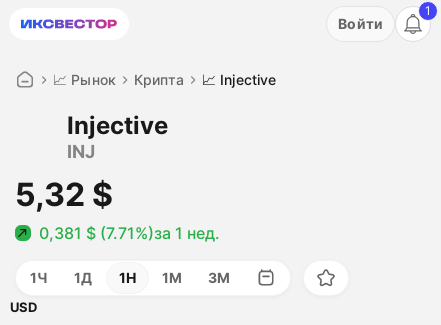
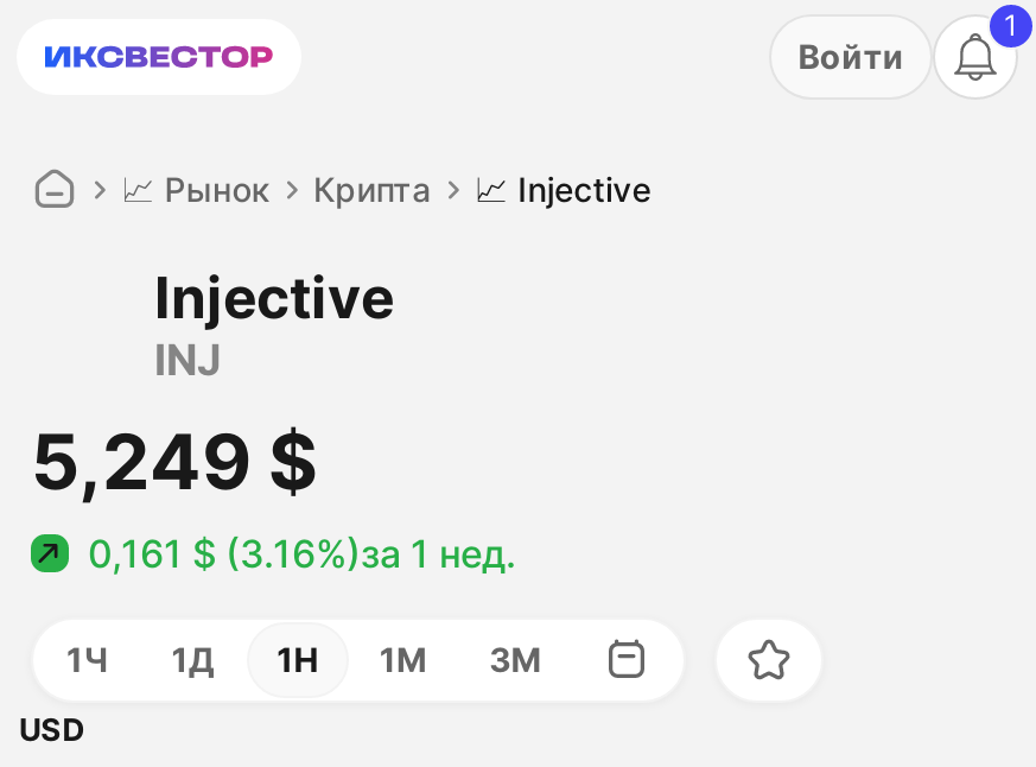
[15,175,113,214] 5,32 $ -> [31,416,318,508] 5,249 $
[39,223,220,243] 0,381 $ (7.71%)за 1 нед. -> [88,530,517,577] 0,161 $ (3.16%)за 1 нед.

